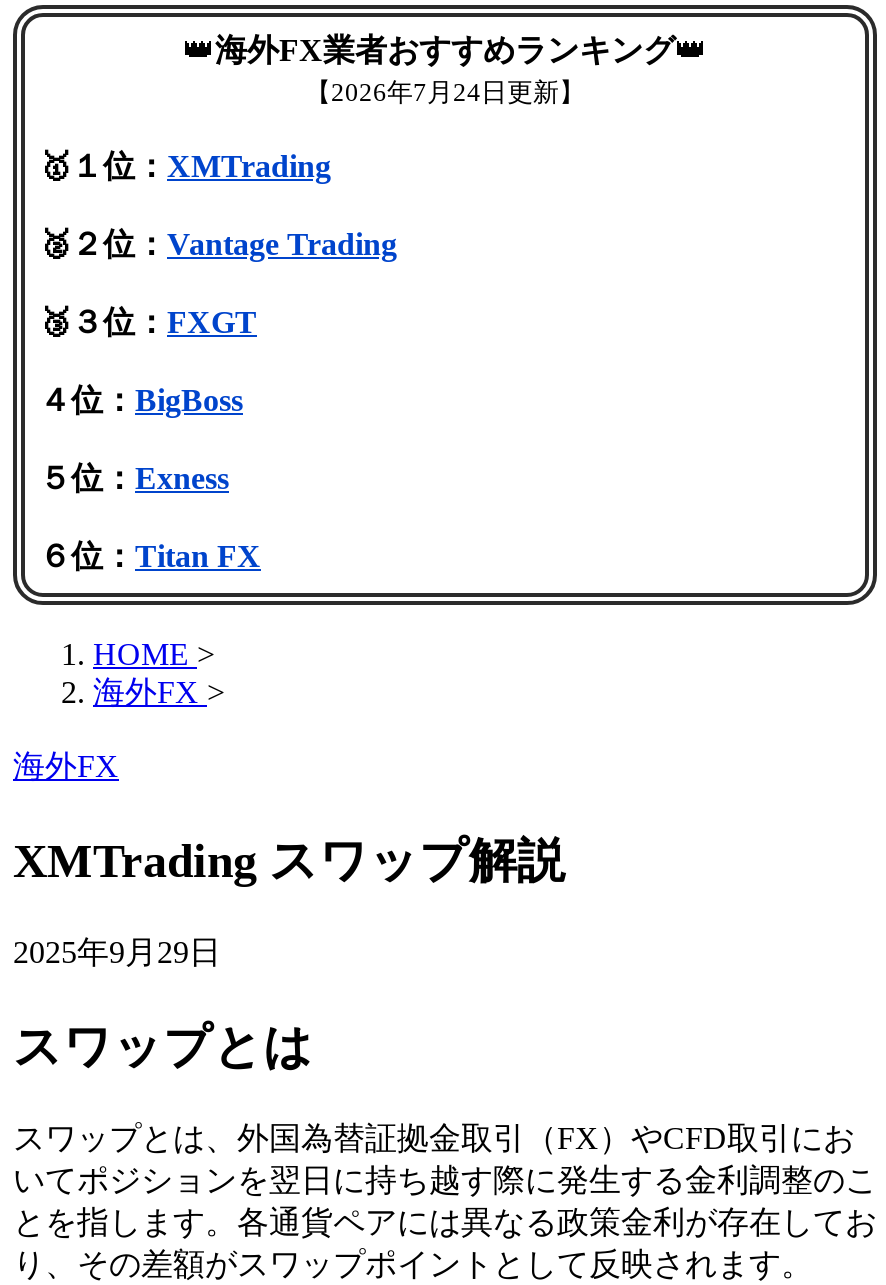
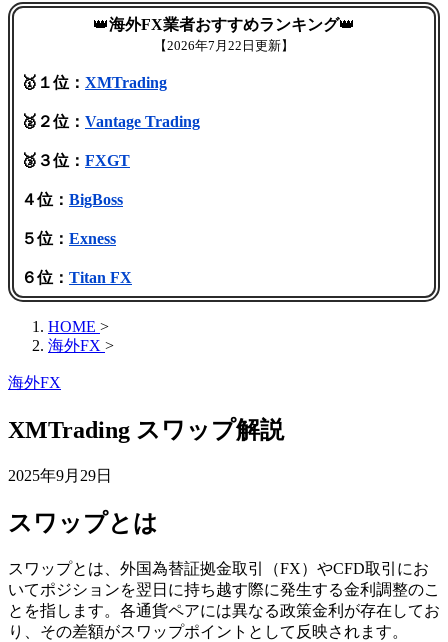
[305,77,585,107] 【2026年7月24日更新】 -> [154,38,294,53] 【2026年7月22日更新】

